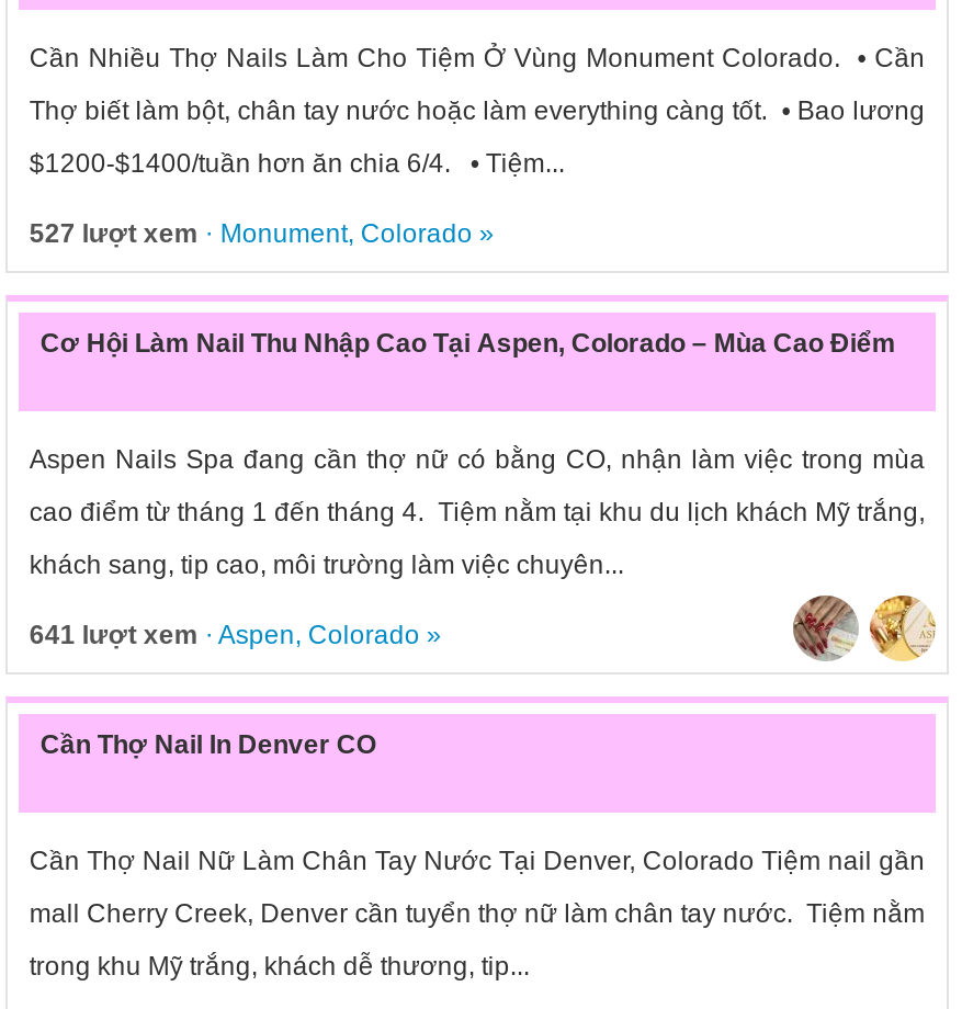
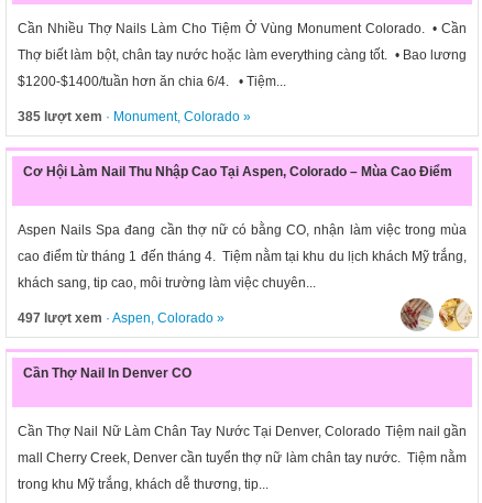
[29,218,494,249] 527 lượt xem · Monument, Colorado» -> [17,109,251,124] 385 lượt xem · Monument, Colorado»
[29,620,442,650] 641 lượt xem · Aspen, Colorado» -> [17,310,224,326] 497 lượt xem · Aspen, Colorado»

